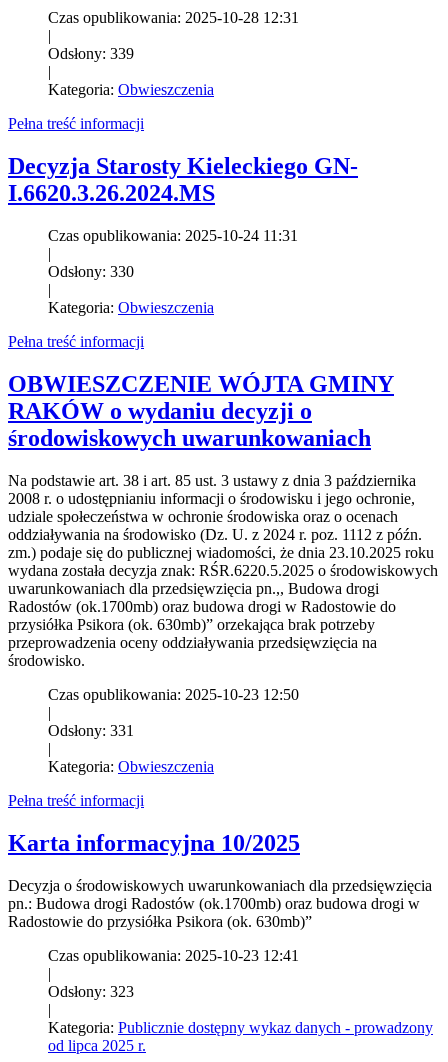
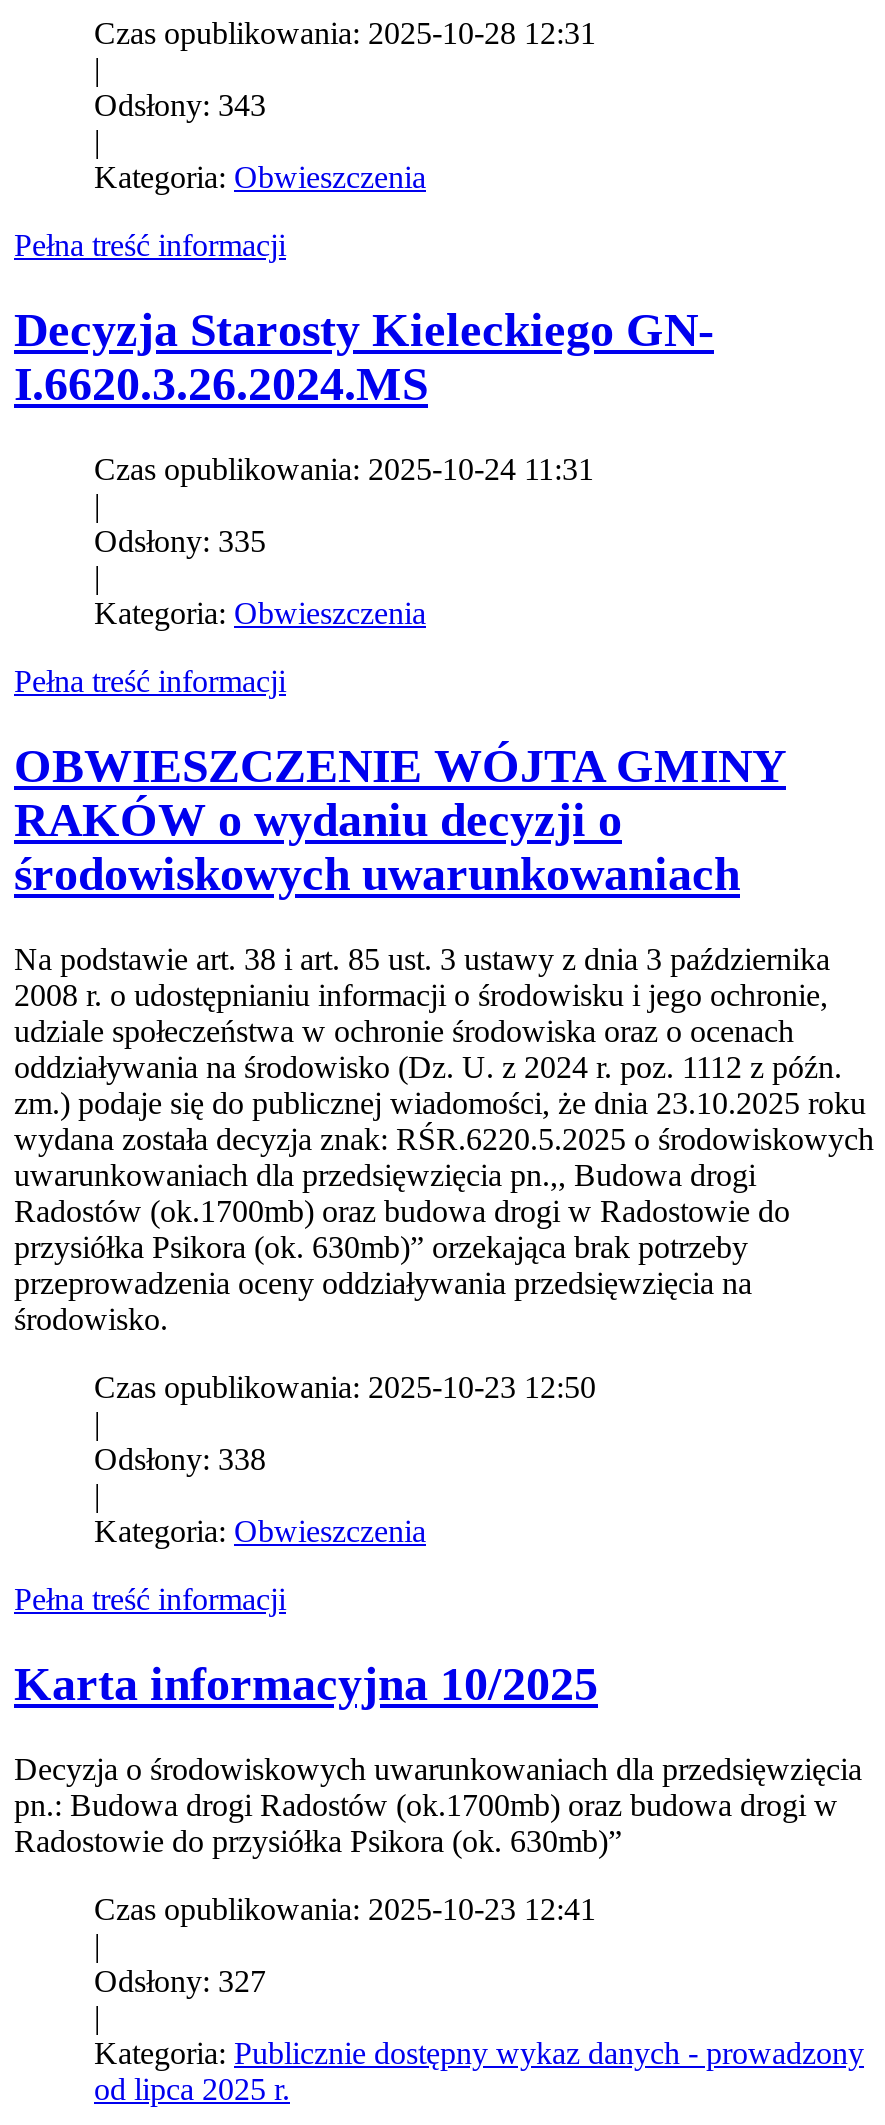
[48,45,134,62] Odsłony: 339 -> [94,88,266,122] Odsłony: 343
[48,263,134,280] Odsłony: 330 -> [94,524,266,558] Odsłony: 335
[48,722,134,739] Odsłony: 331 -> [94,1442,266,1476] Odsłony: 338
[48,983,134,1000] Odsłony: 323 -> [94,1963,266,1997] Odsłony: 327

